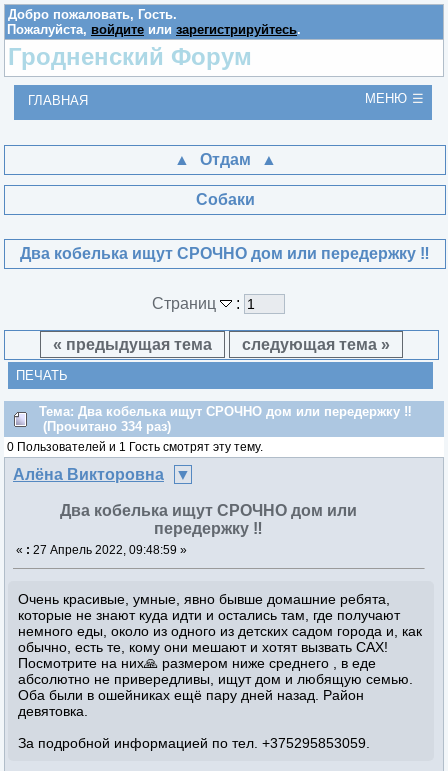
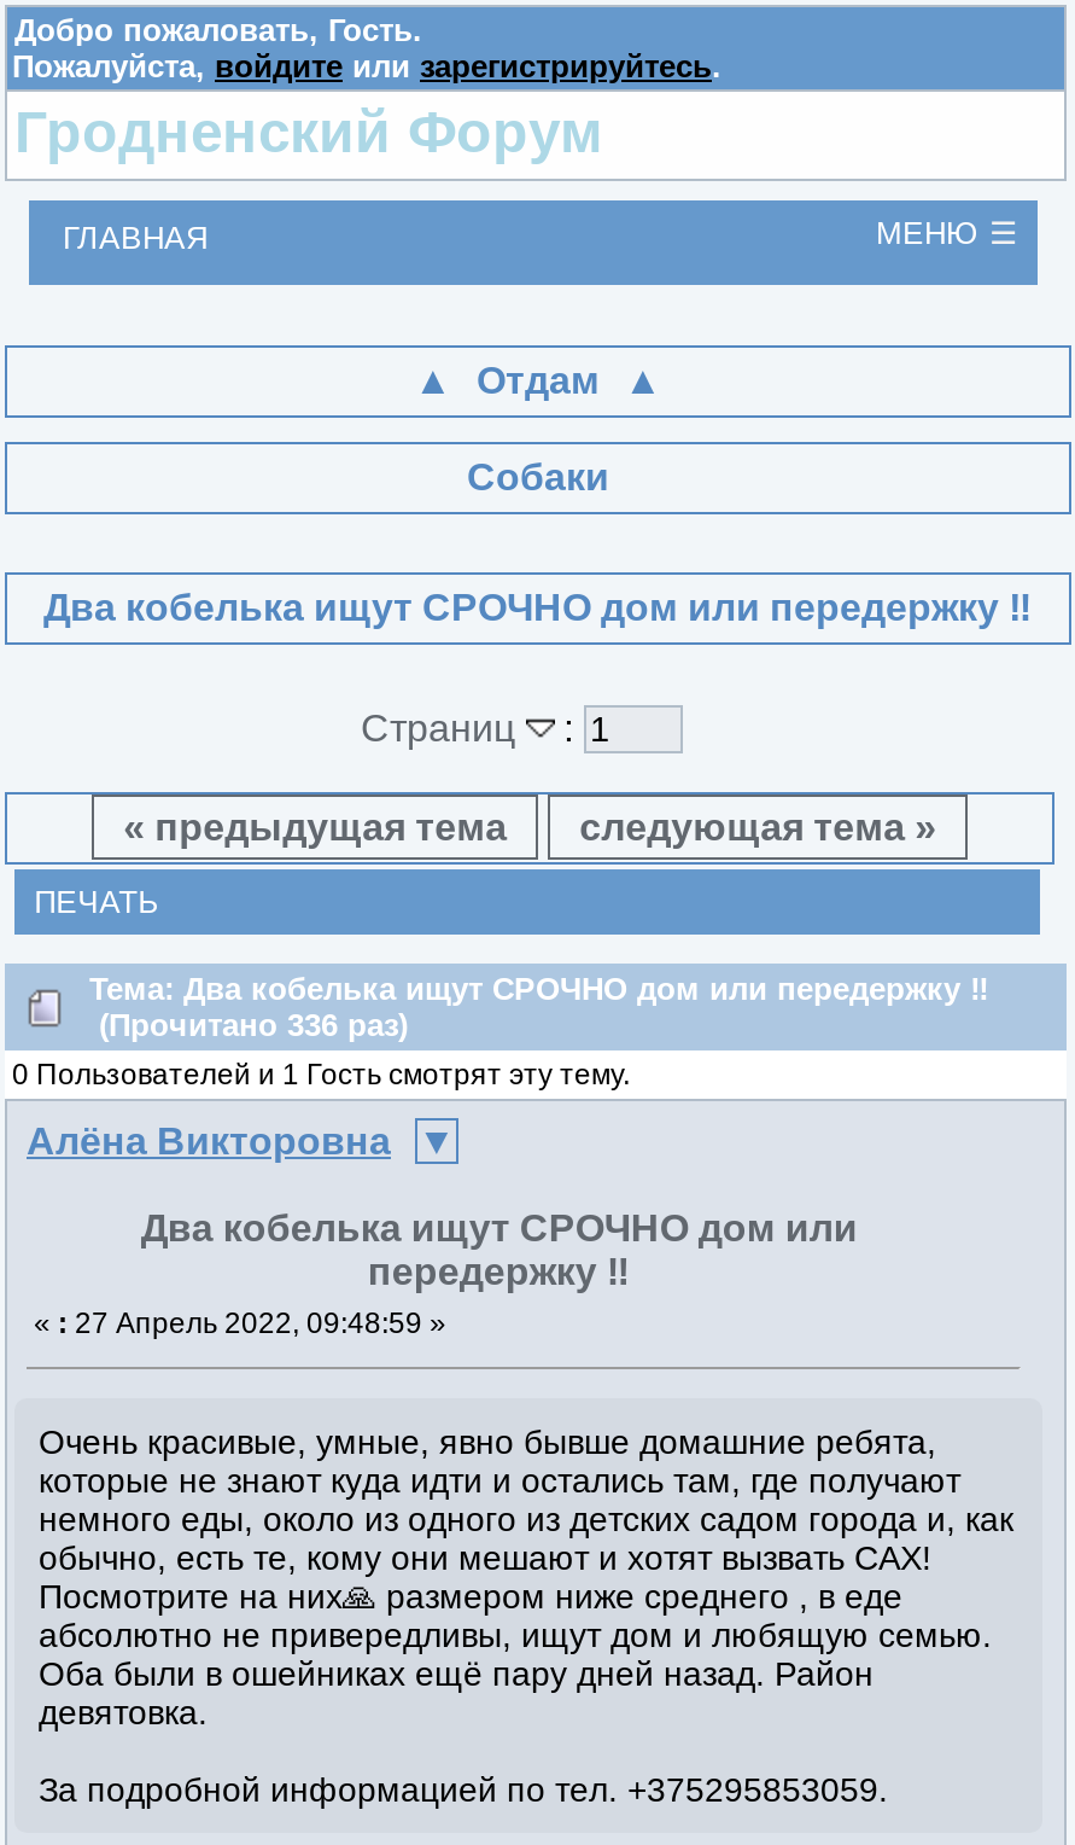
[39,419,171,434] (Прочитано 334 раз) -> [89,1006,408,1043] (Прочитано 336 раз)

